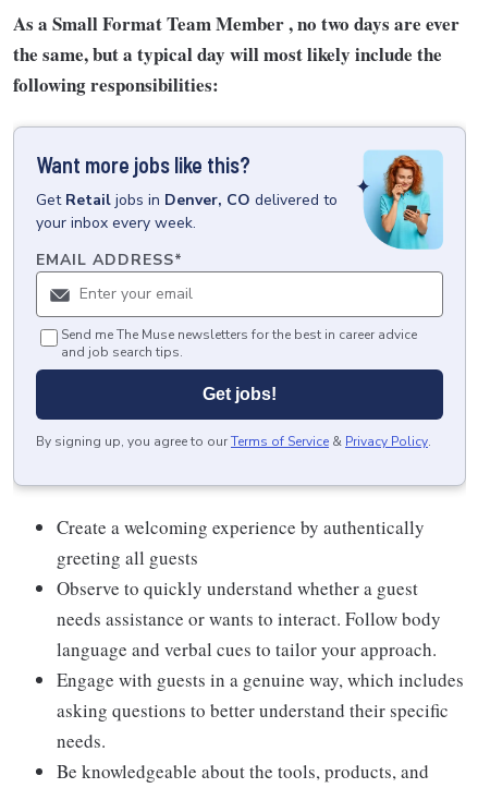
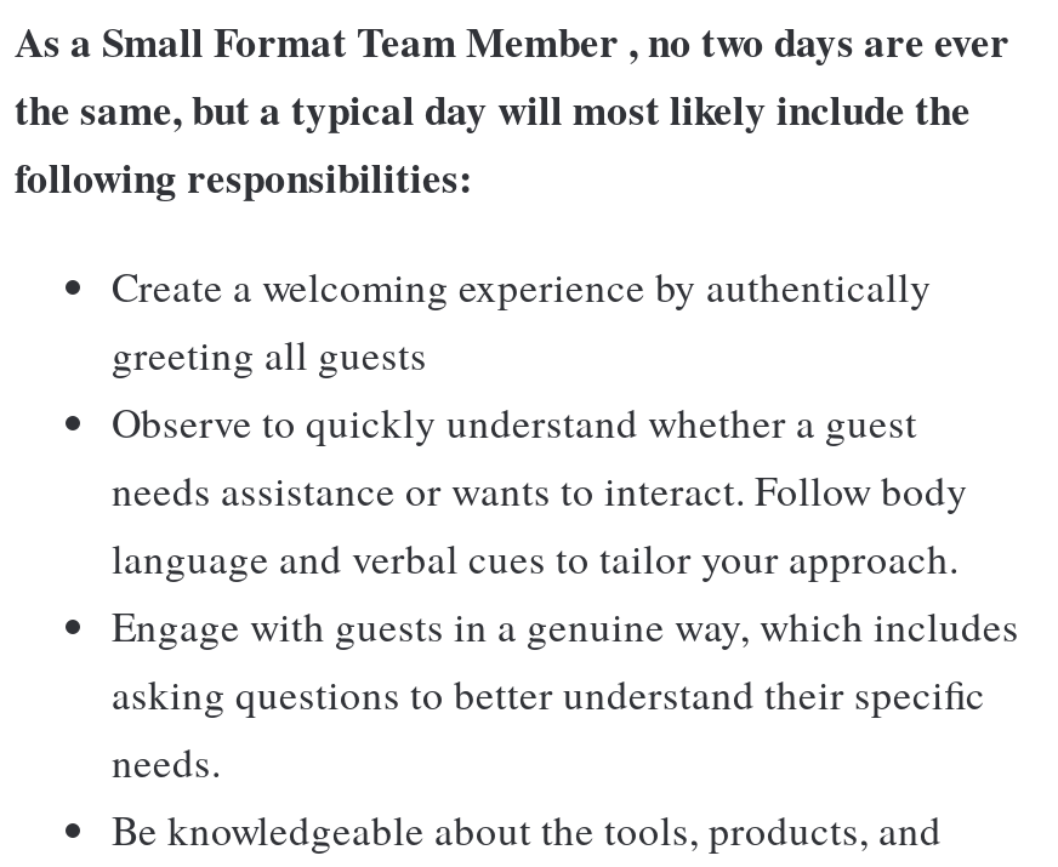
[13,126,466,489] [image] | Want more jobs like this? | Get Retail jobs in Denver, CO delivered to | your inbox every week. | EMAIL ADDRESS* -> none
[36,326,431,450] Send me The Muse newsletters for the best in career advice | and job search tips. | Get jobs! | By signing up, you agree to our Terms of Service & Privacy Policy. -> none

